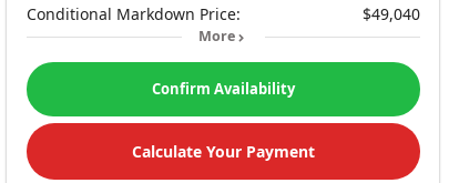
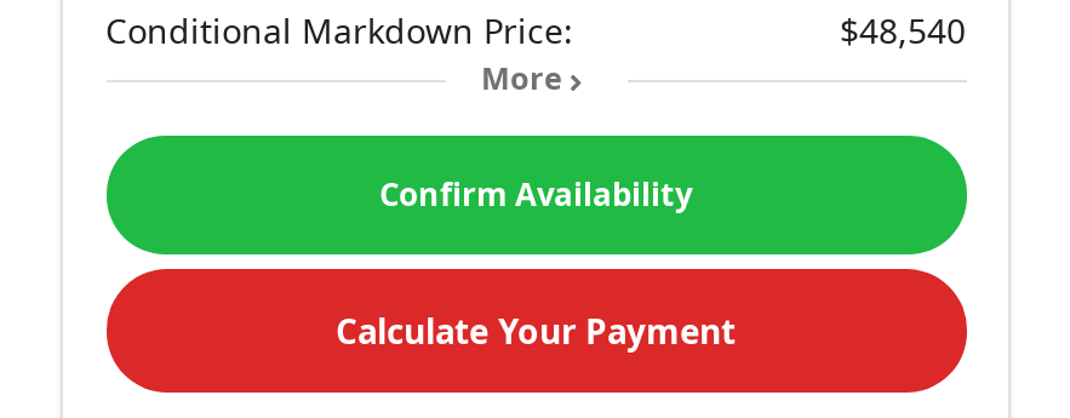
[362,3,420,24] $49,040 -> [840,7,966,53] $48,540

